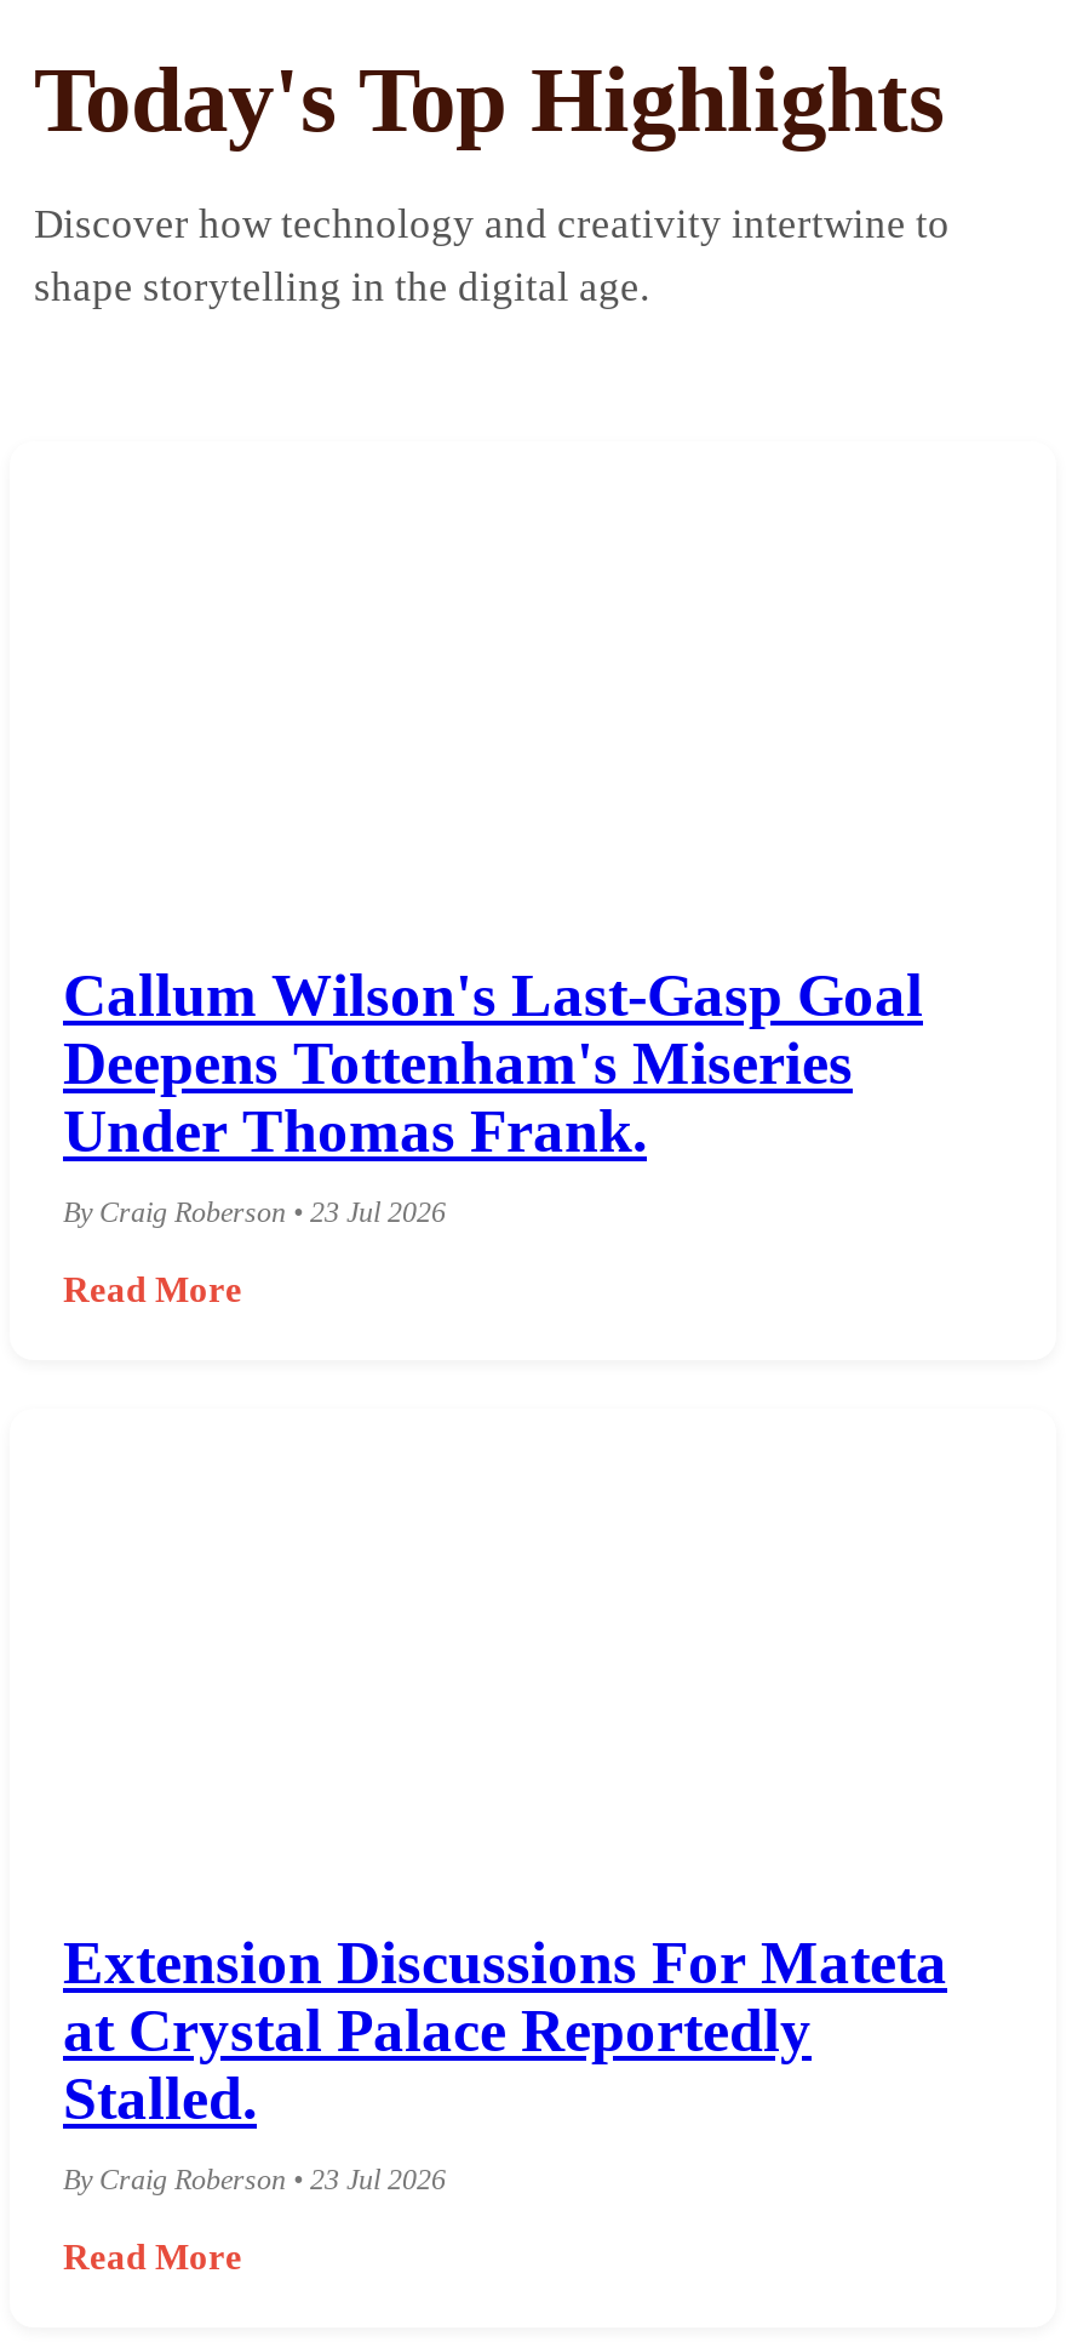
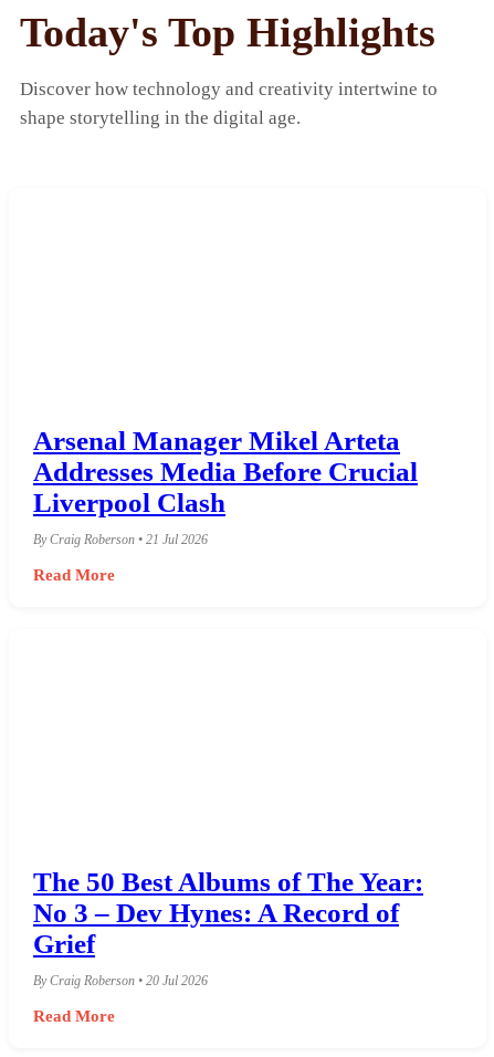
[63,962,923,1164] Callum Wilson's Last-Gasp Goal | Deepens Tottenham's Miseries | Under Thomas Frank. -> [33,426,418,517] Arsenal Manager Mikel Arteta | Addresses Media Before Crucial | Liverpool Clash
[63,1195,446,1229] By Craig Roberson • 23 Jul 2026 -> [33,532,208,547] By Craig Roberson • 21 Jul 2026
[63,1930,947,2131] Extension Discussions For Mateta | at Crystal Palace Reportedly | Stalled. -> [33,867,423,959] The 50 Best Albums of The Year: | No 3 – Dev Hynes: A Record of | Grief
[63,2163,446,2197] By Craig Roberson • 23 Jul 2026 -> [33,973,208,988] By Craig Roberson • 20 Jul 2026

